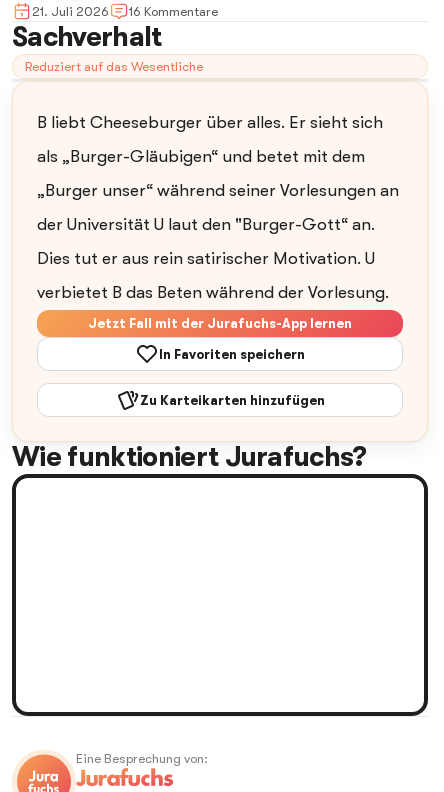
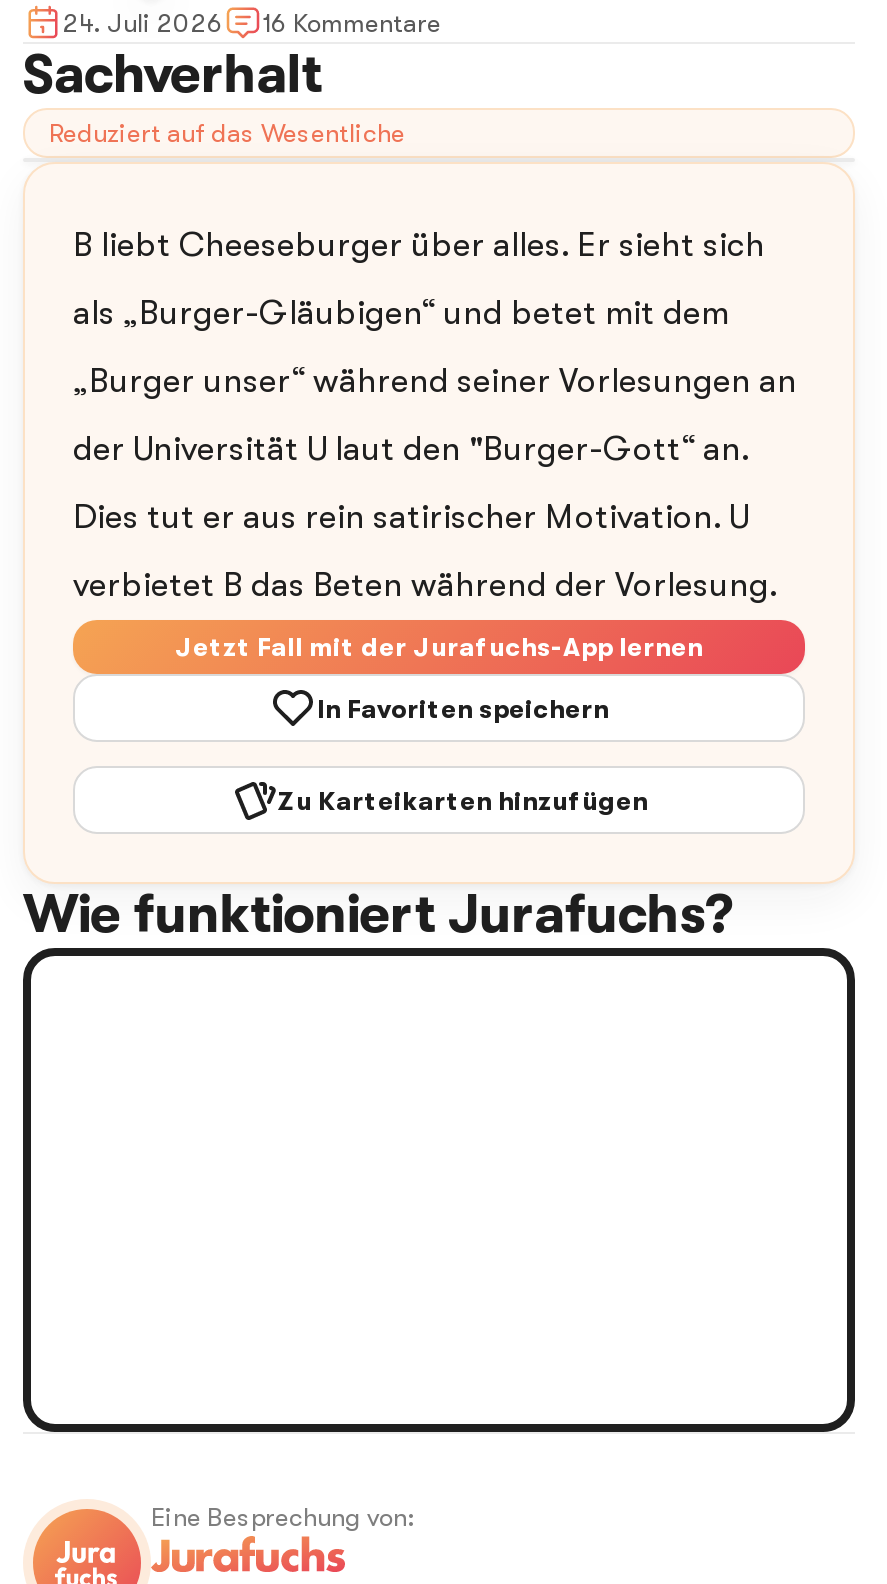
[32,3,218,18] 21. Juli 2026 16 Kommentare -> [63,7,441,37] 24. Juli 2026 16 Kommentare

